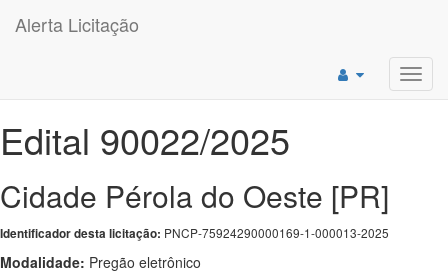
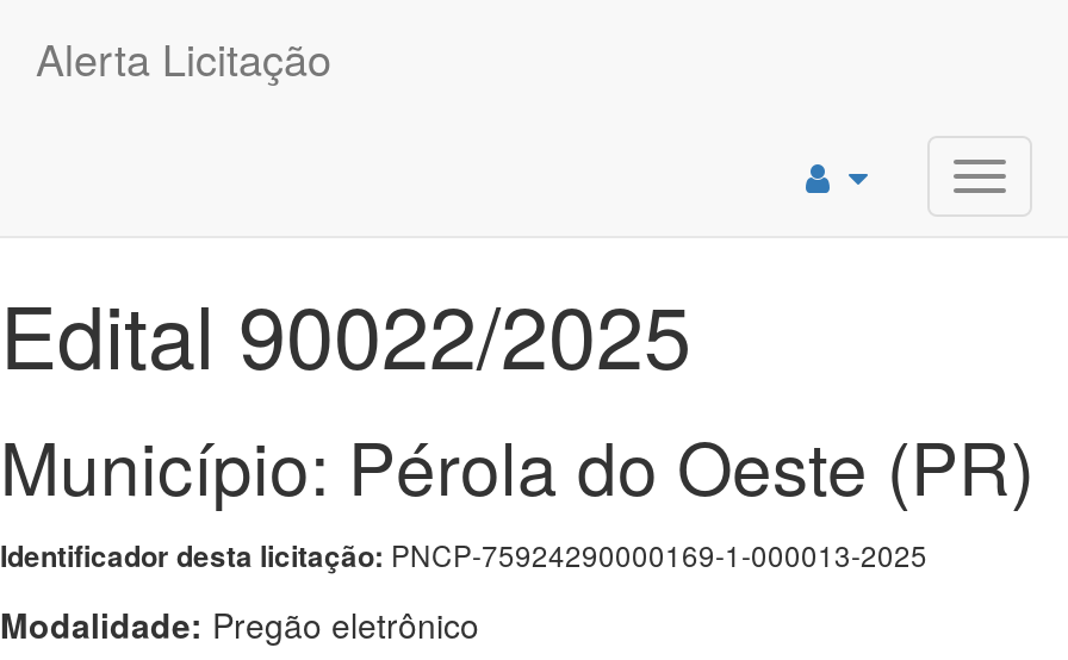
[0,174,389,217] Cidade Pérola do Oeste [PR] -> [0,415,1035,517] Município: Pérola do Oeste (PR)

